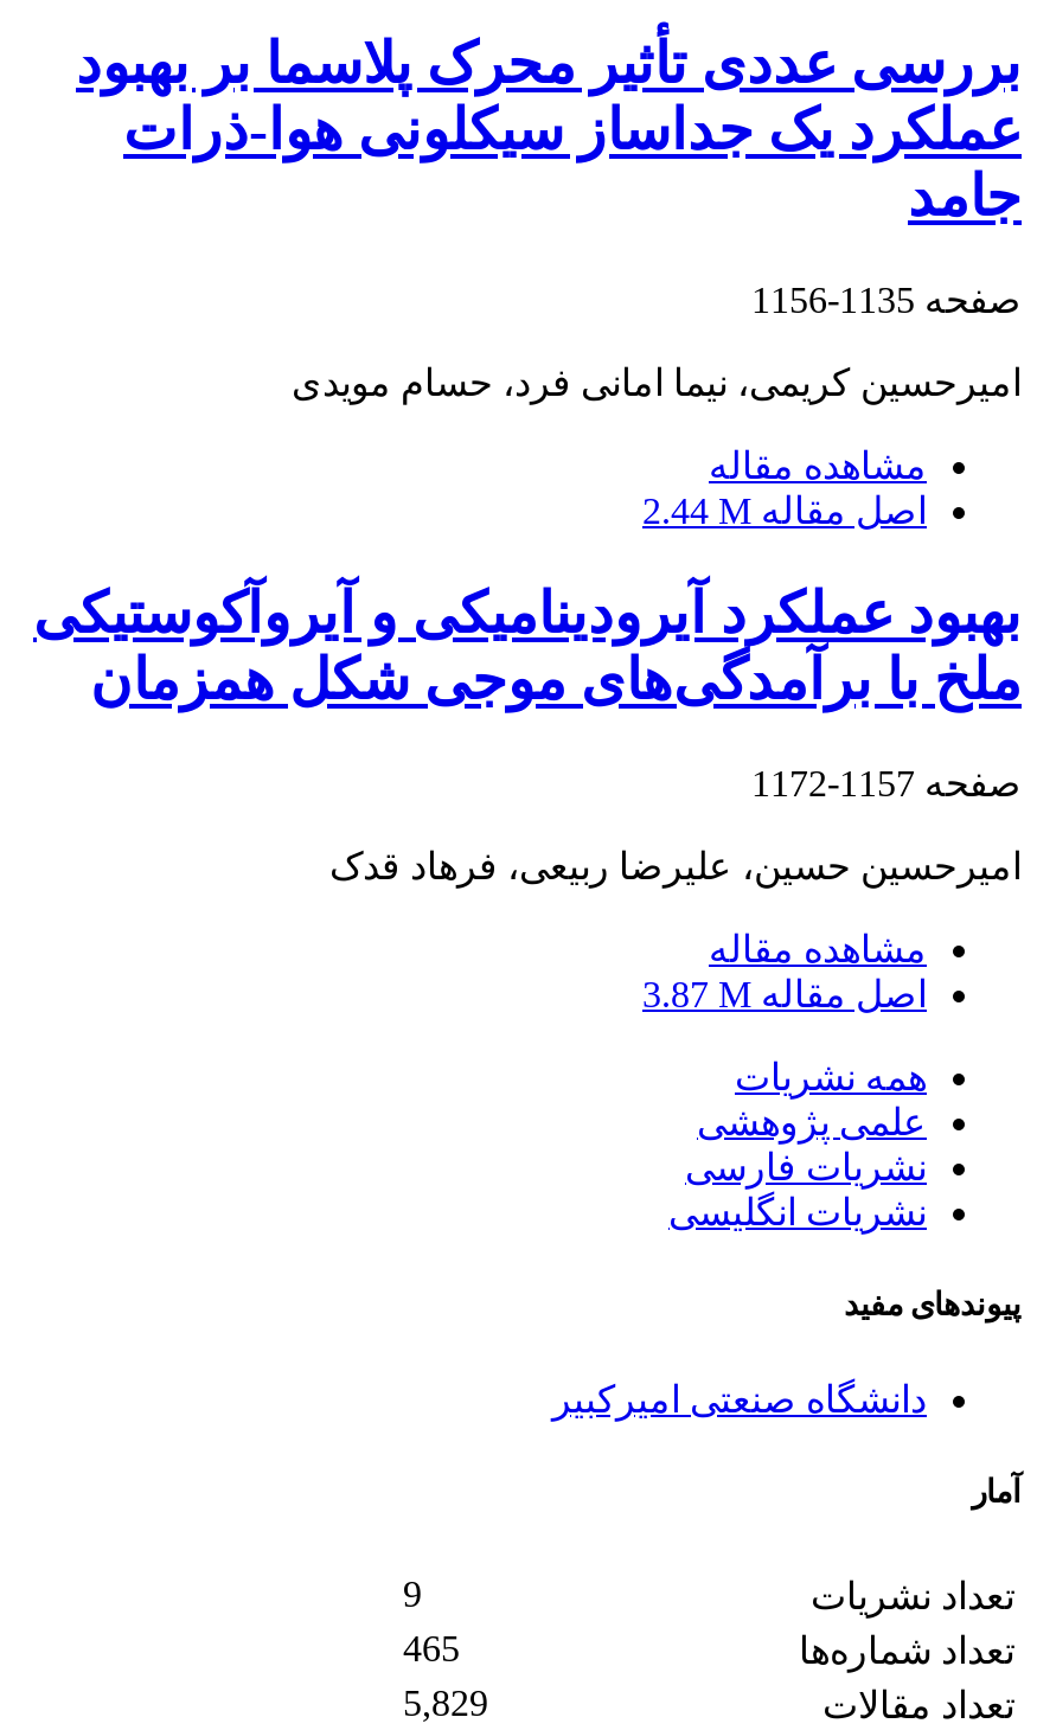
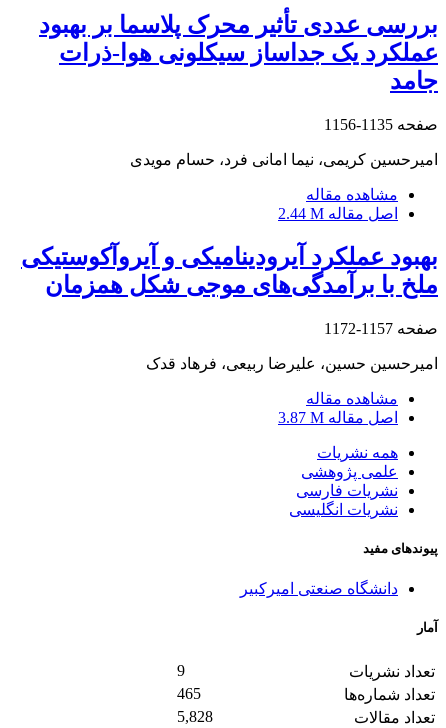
[403,1682,488,1722] 5,829 -> [177,708,213,725] 5,828

